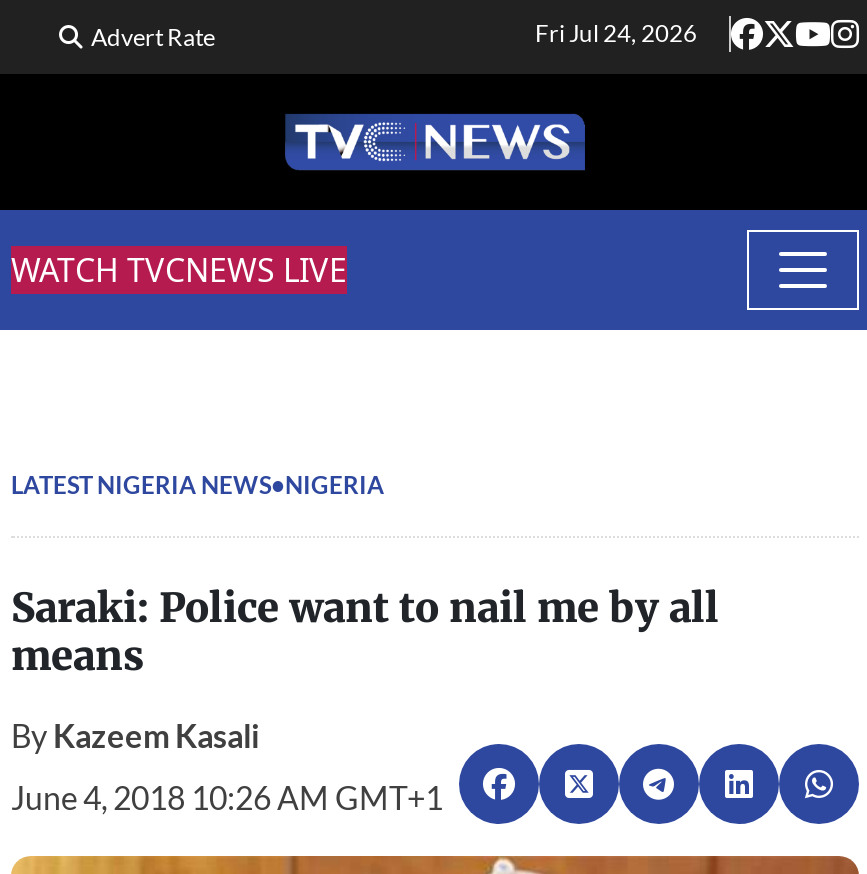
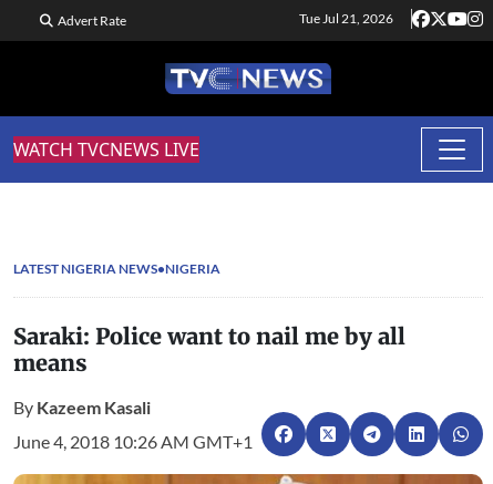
[535,18,697,48] Fri Jul 24, 2026 -> [299,10,393,27] Tue Jul 21, 2026

